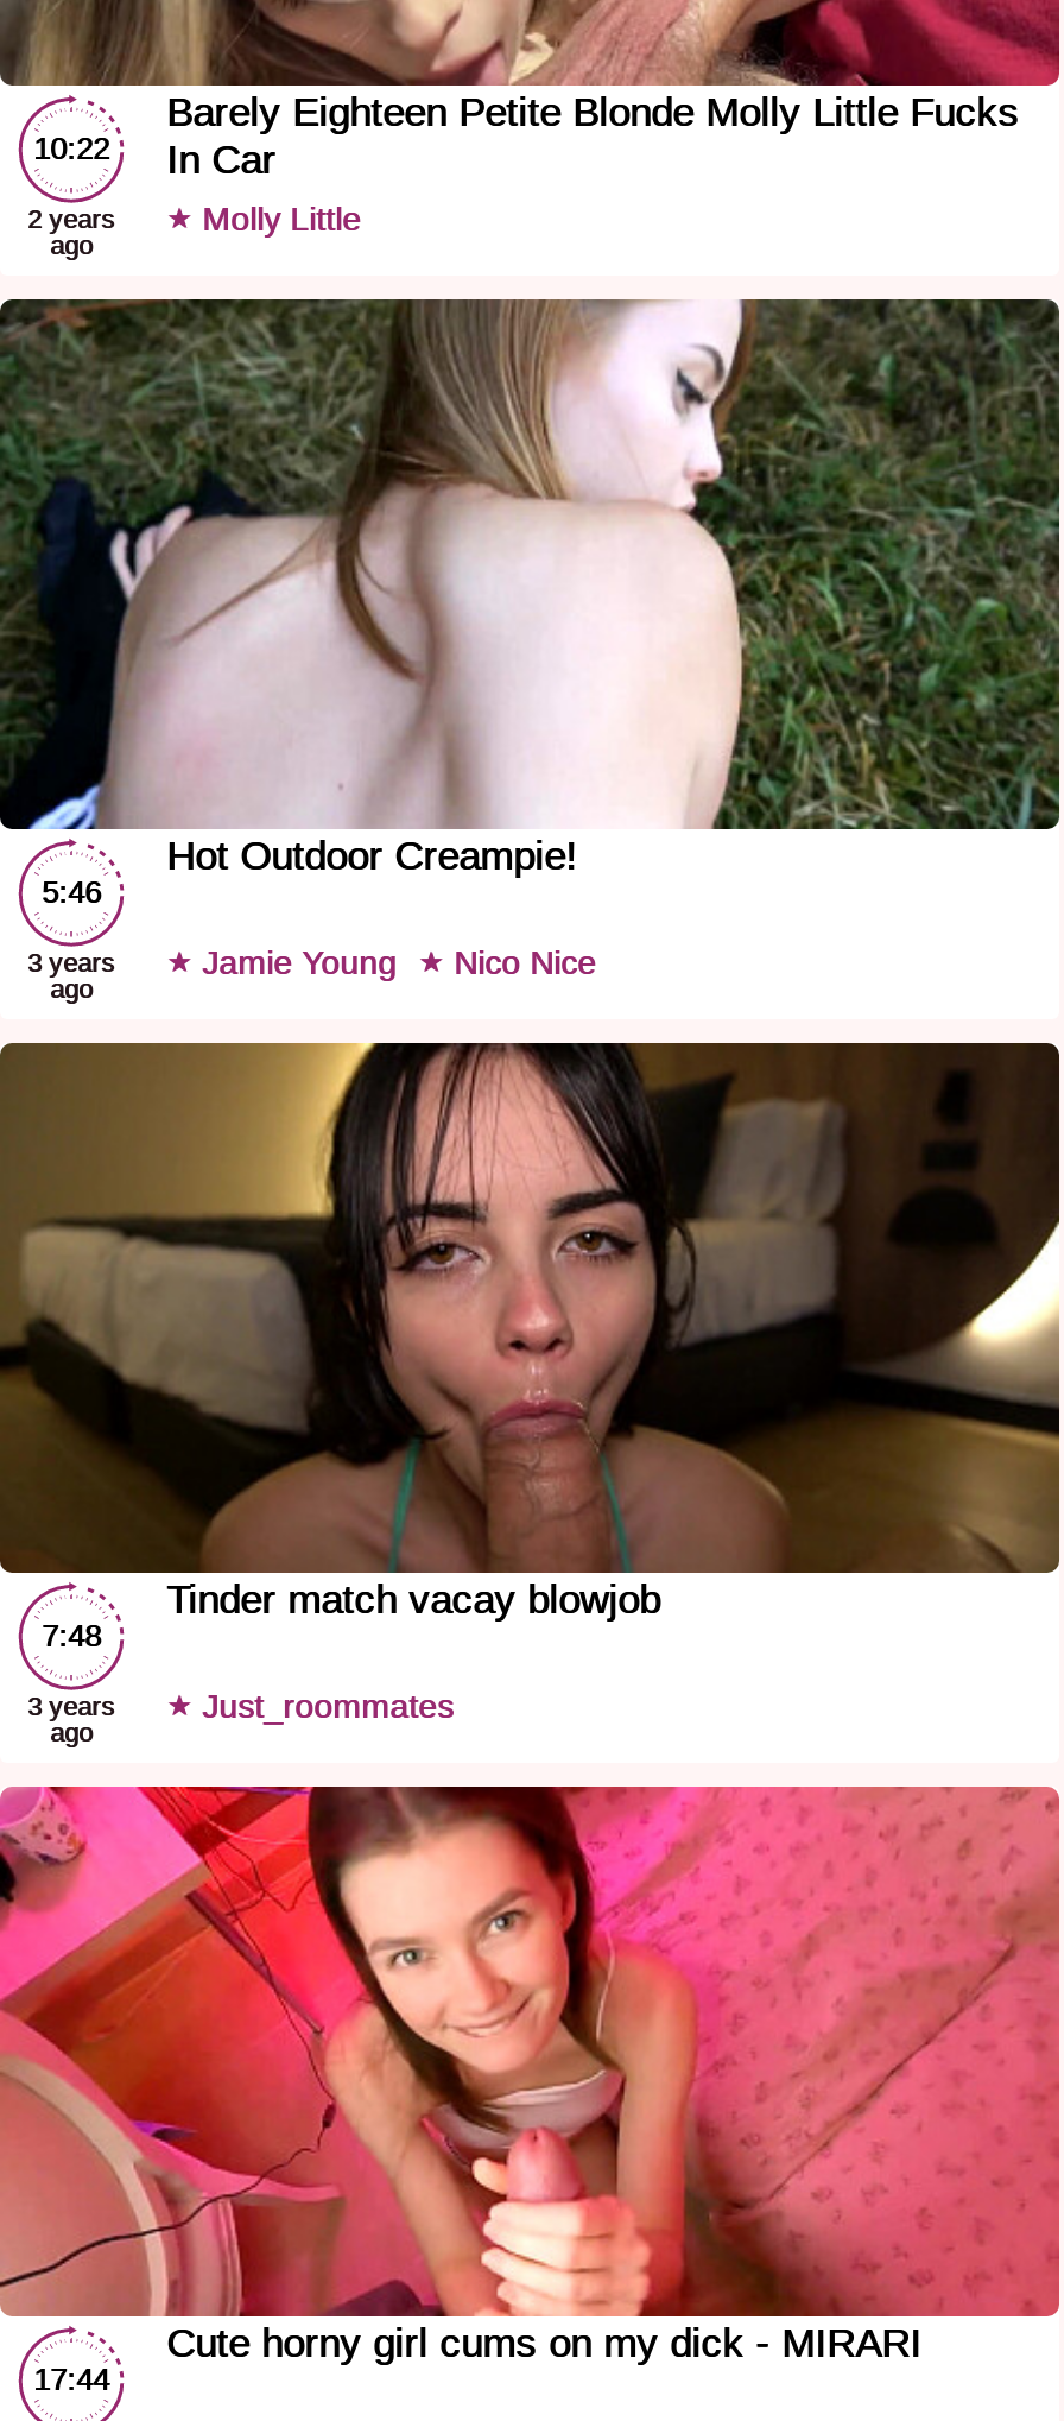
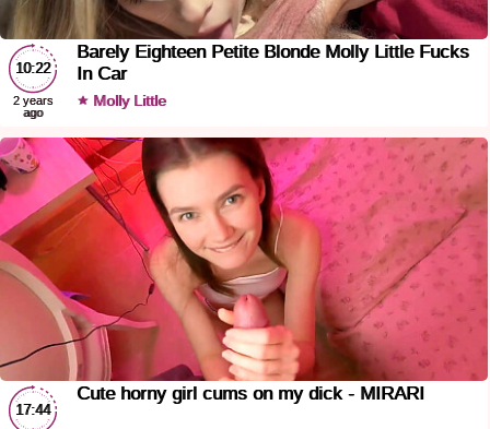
[7,297,1057,981] [image] | Hot Outdoor Creampie! | Jamie Young | Nico Nice -> none
[27,874,115,1003] 5:46 | 3 years | ago -> none
[7,1022,1057,1725] [image] | Tinder match vacay blowjob | Just_roommates -> none
[27,1618,115,1746] 7:48 | 3 years | ago -> none

